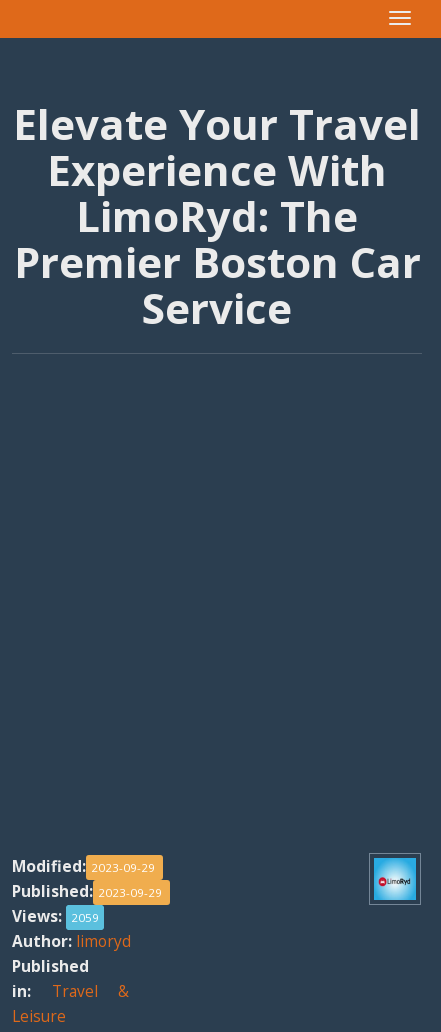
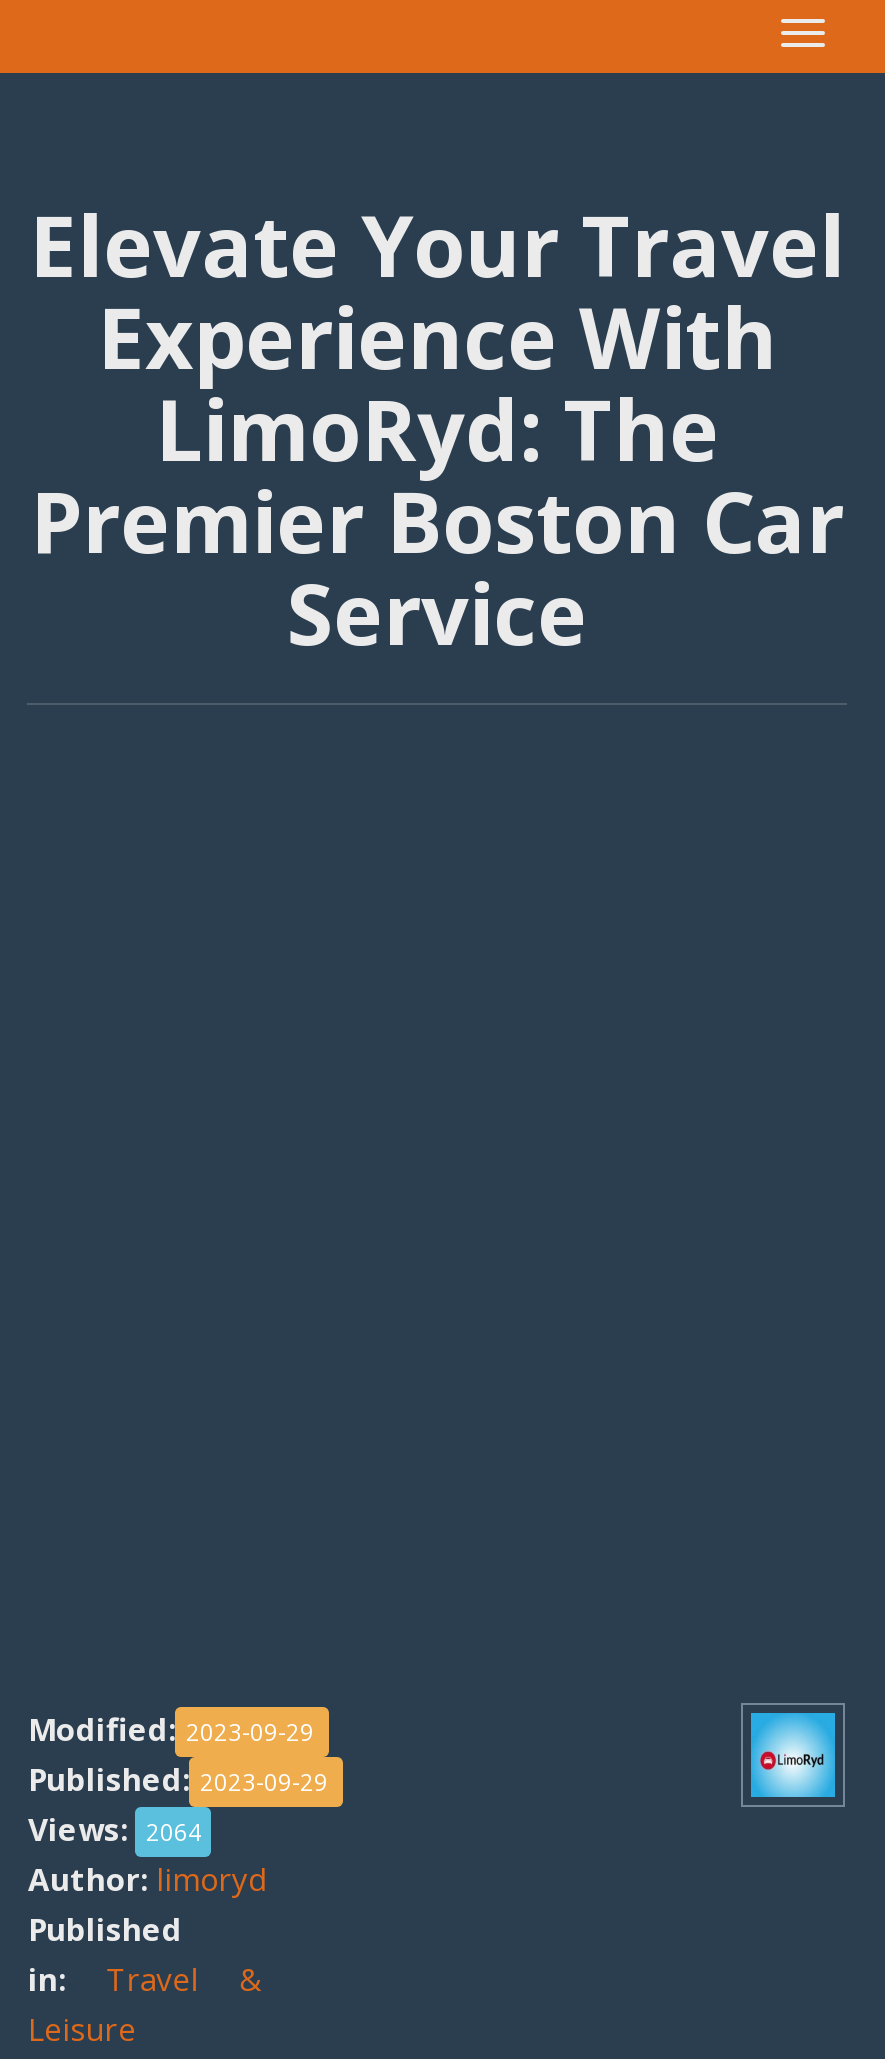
[12,904,99,926] Views: 2059 -> [28,1806,202,1850] Views: 2064

